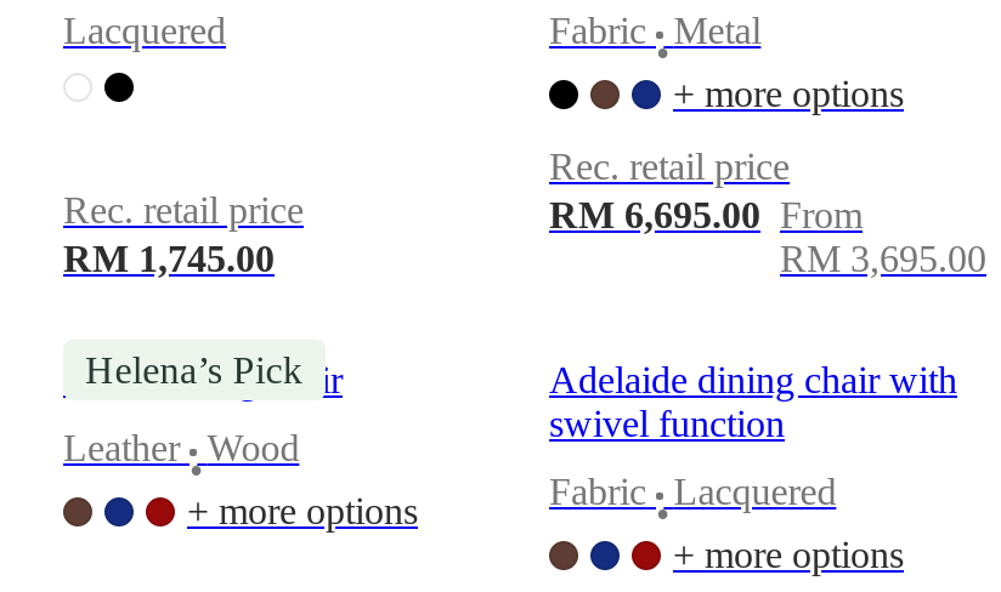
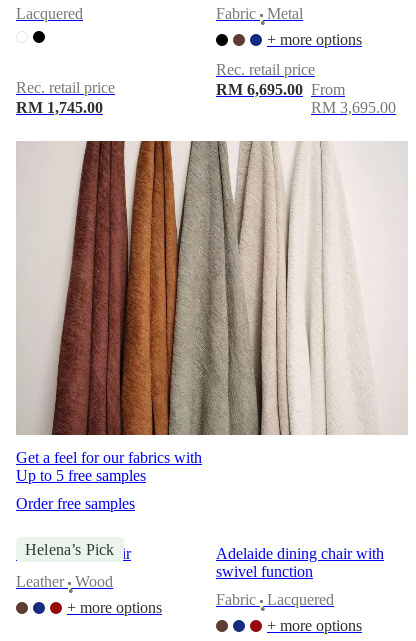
none -> [16,140,408,512] [image] | Get a feel for our fabrics with | Up to 5 free samples | Order free samples

